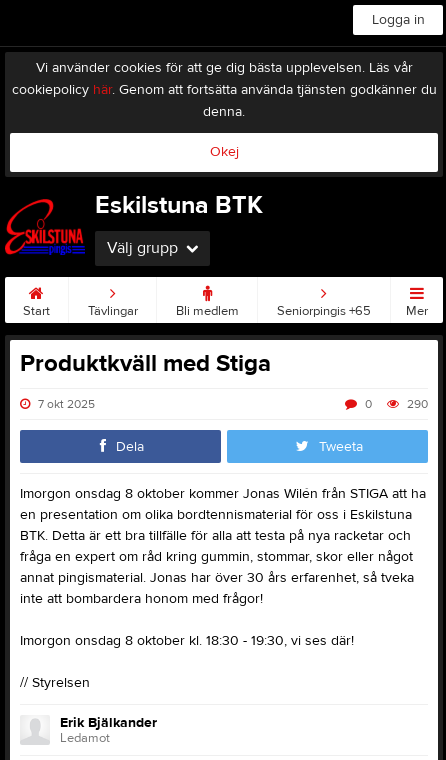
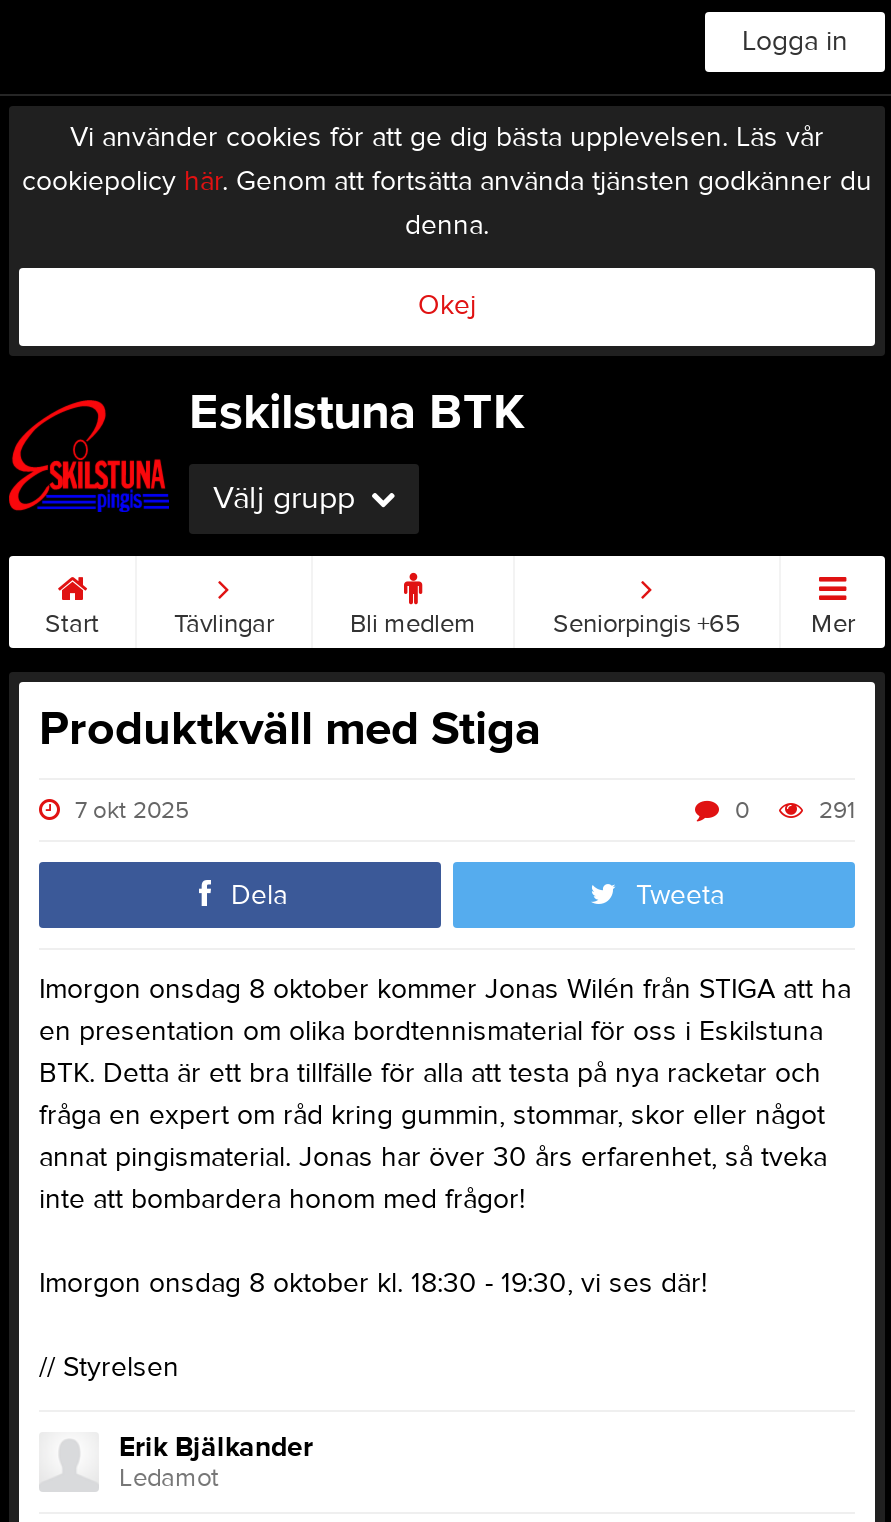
[362,396,428,412] 0 290 -> [729,794,855,826] 0 291

